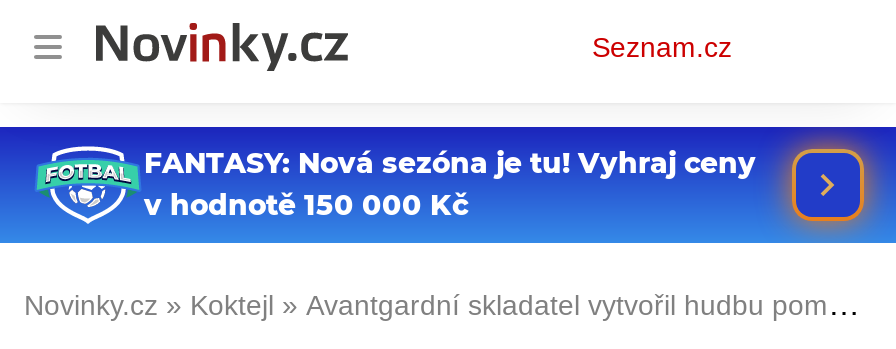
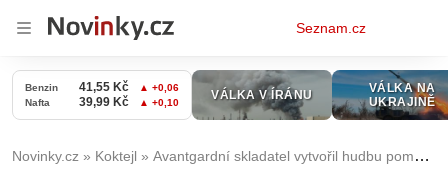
[6,125,890,245] [image] -> [3,68,445,125] [image]

